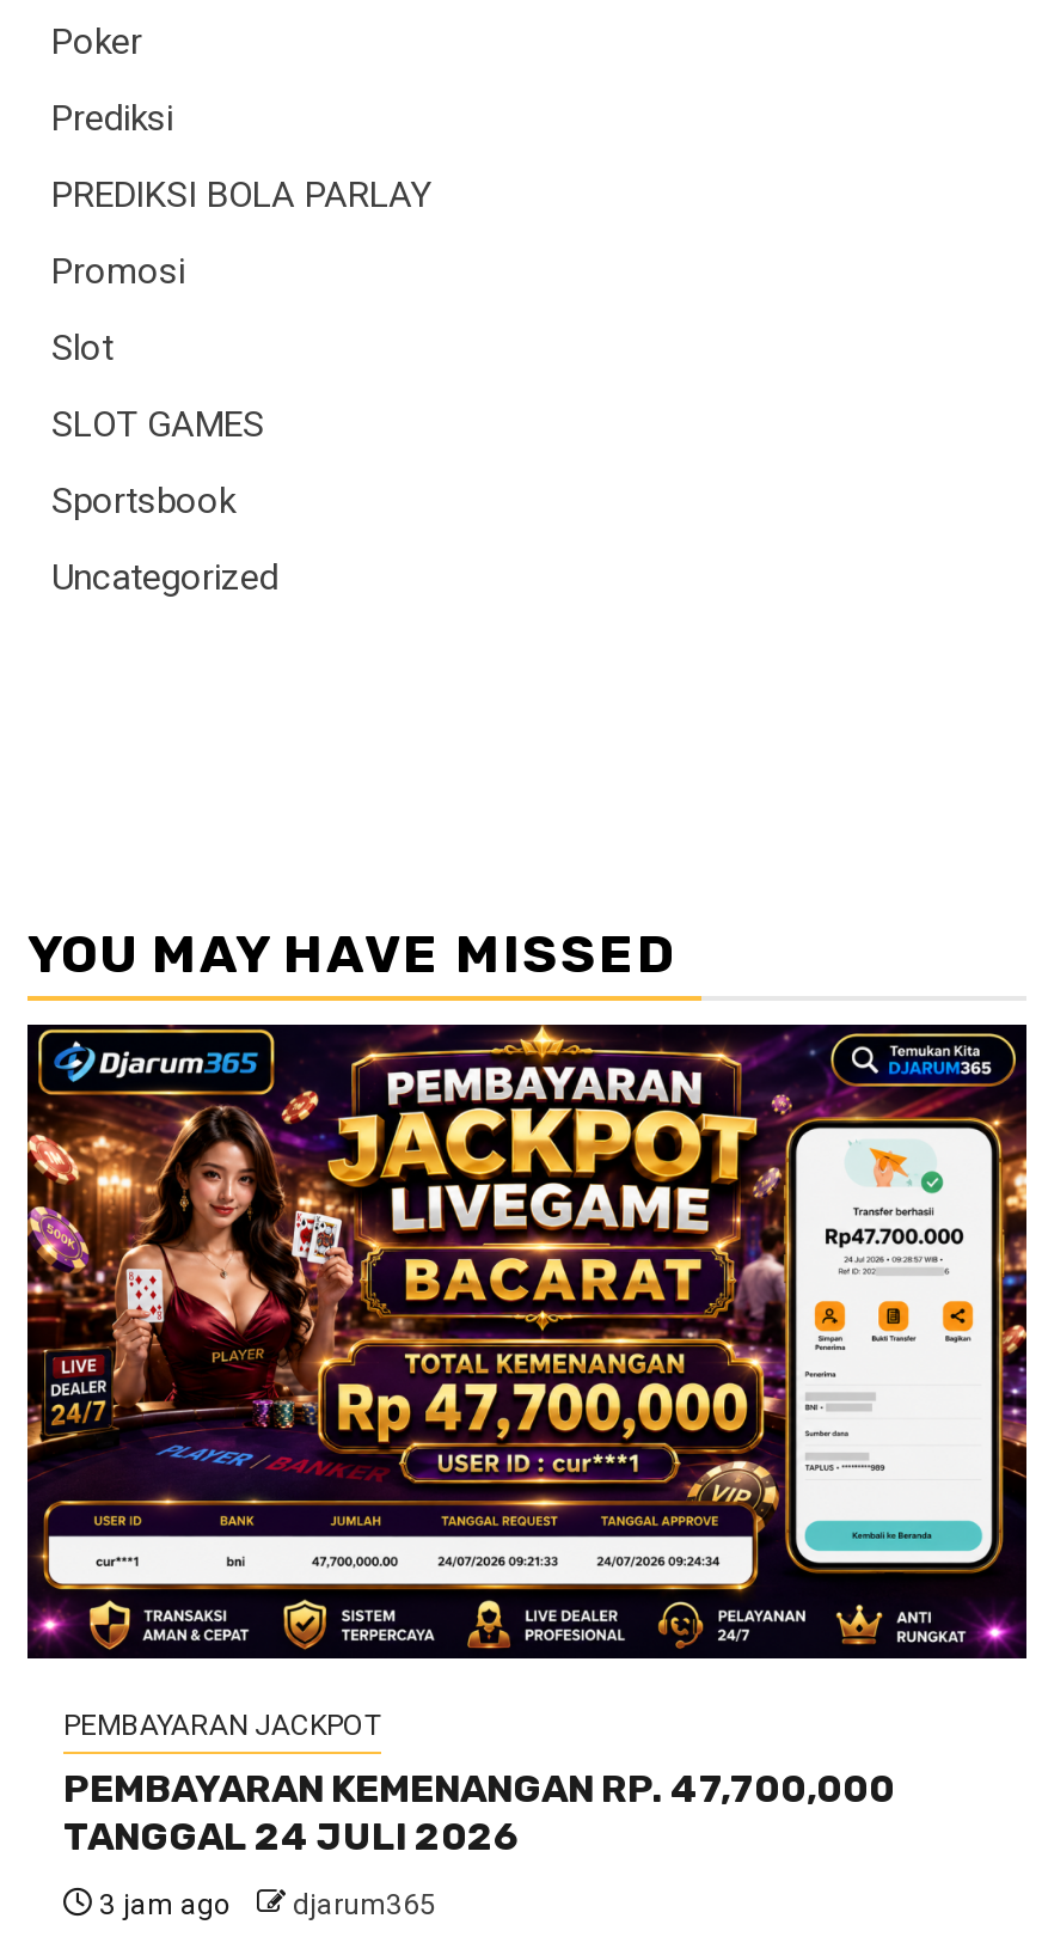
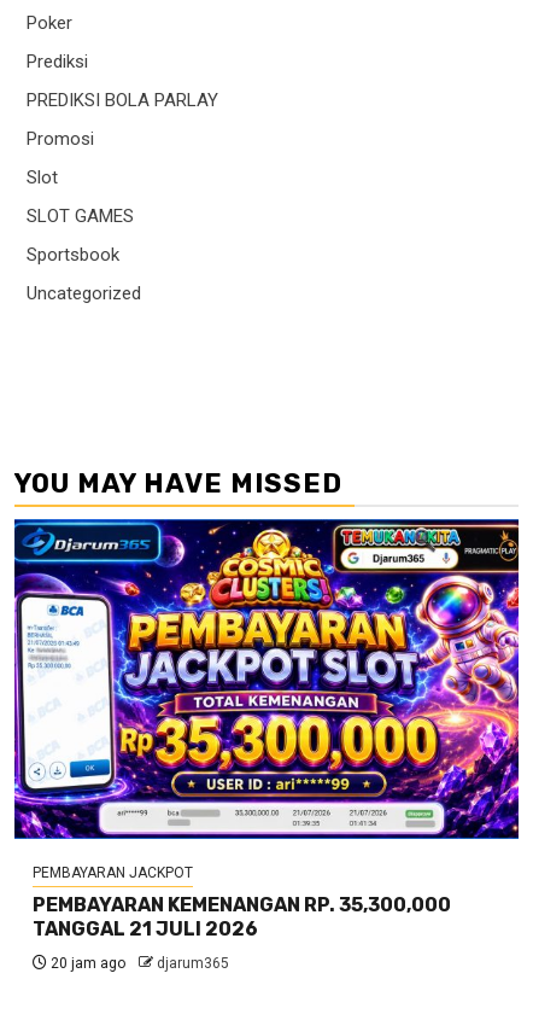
[25,1022,1029,1661] [image] -> [13,518,520,840] [image]
[63,1767,895,1812] PEMBAYARAN KEMENANGAN RP. 47,700,000 -> [33,894,451,917] PEMBAYARAN KEMENANGAN RP. 35,300,000
[63,1815,520,1860] TANGGAL 24 JULI 2026 -> [33,918,258,941] TANGGAL 21 JULI 2026
[92,1889,436,1922] 3 jam ago djarum365 -> [47,955,229,972] 20 jam ago djarum365

